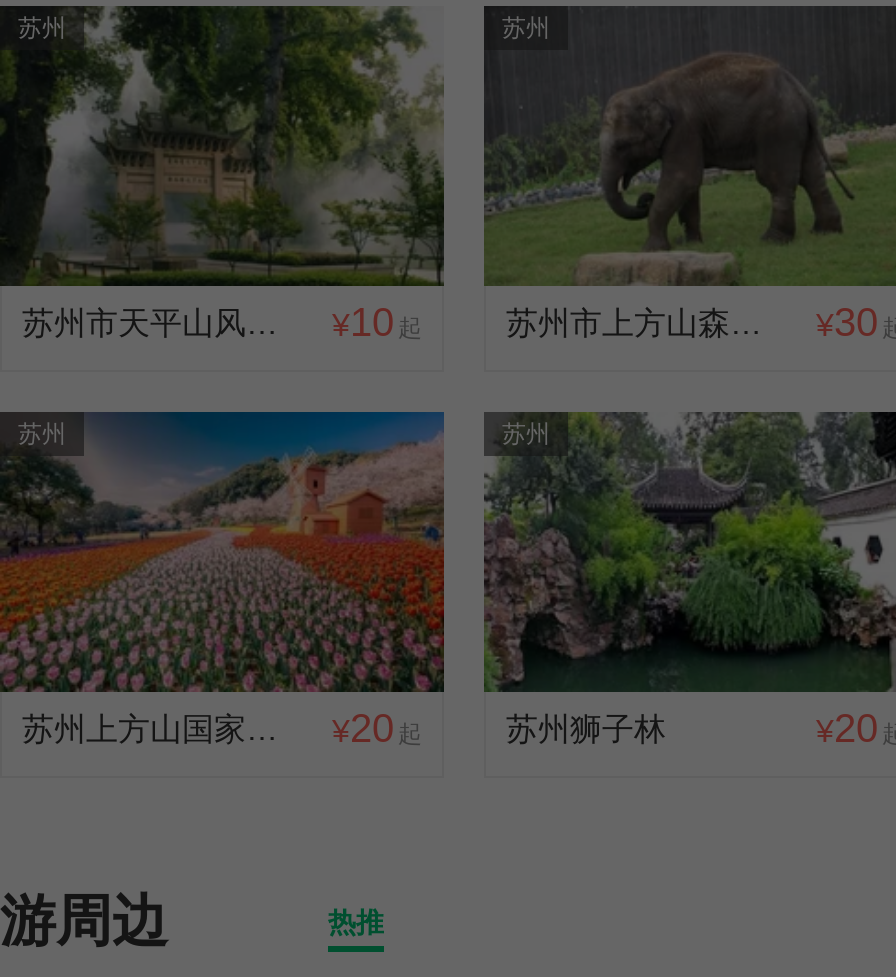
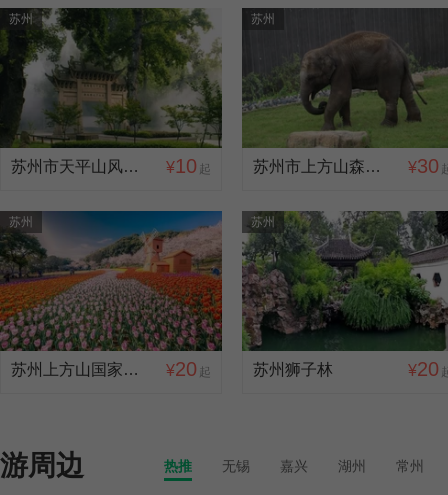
none -> [222,458,424,474] 无锡 | 嘉兴 | 湖州 | 常州

